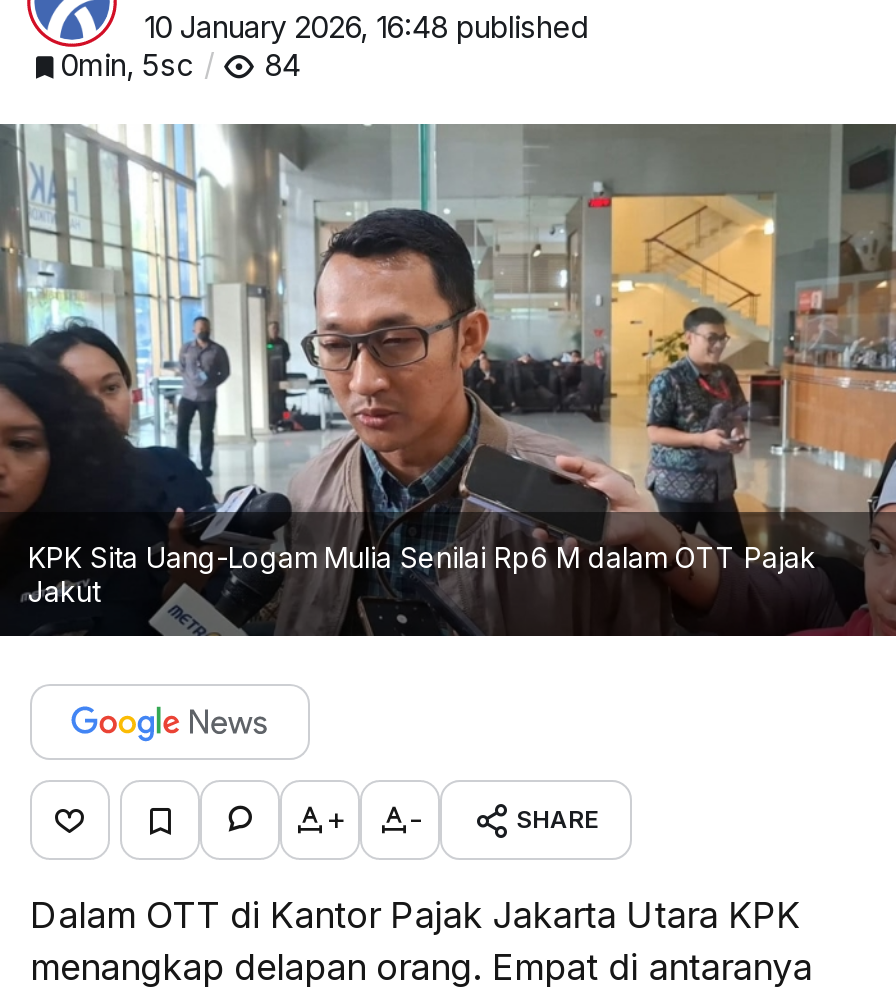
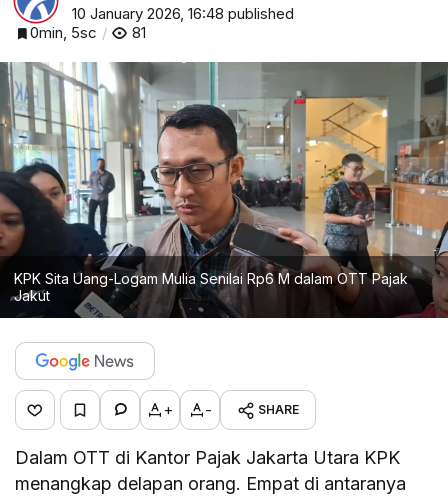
[264,45,300,83] 84 -> [132,22,146,41] 81

